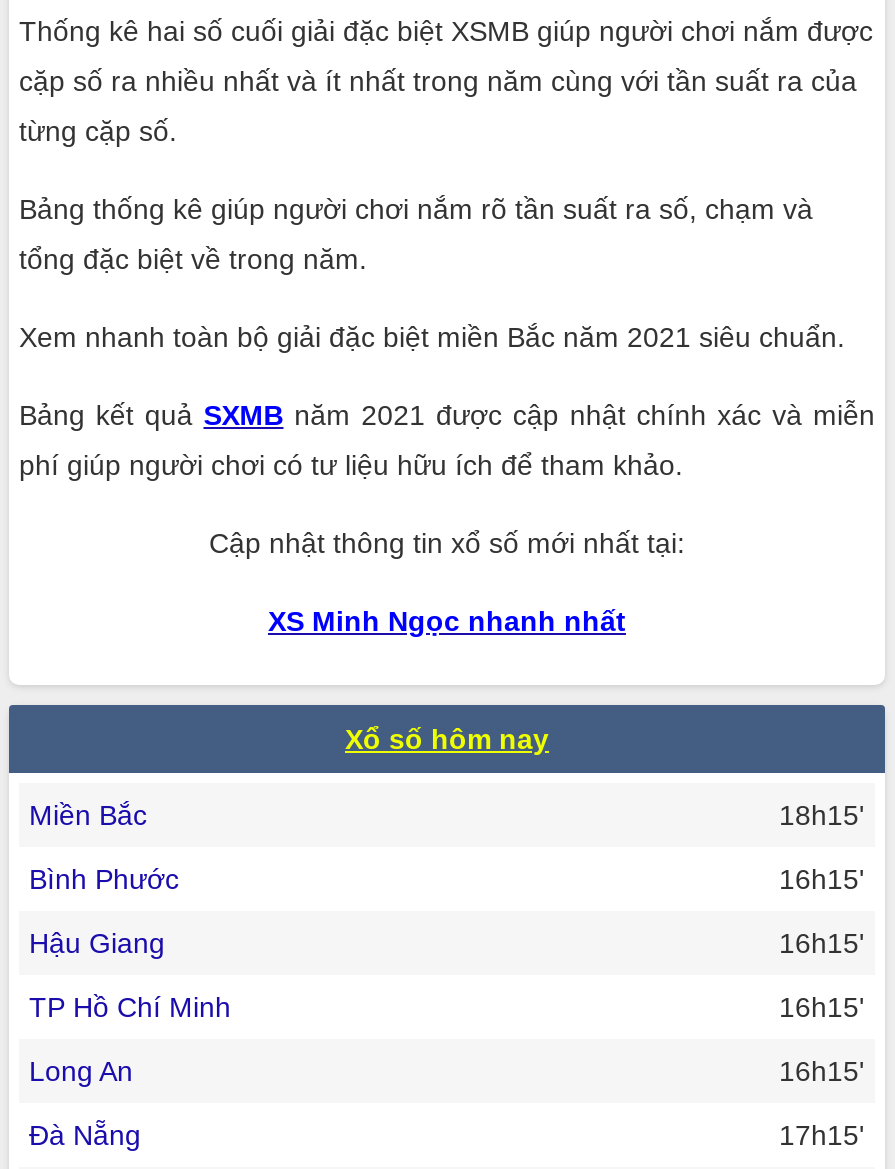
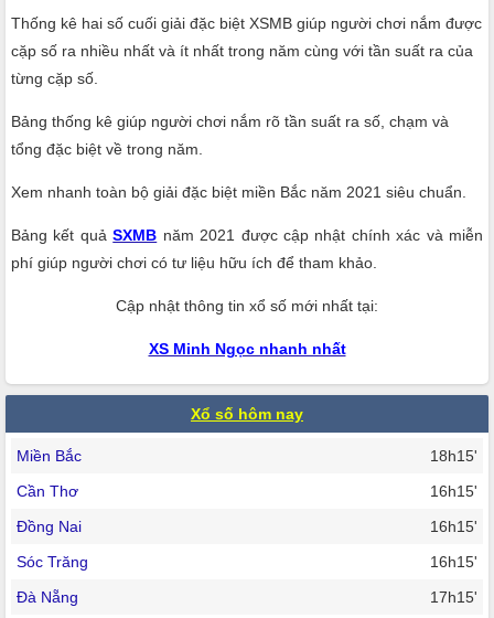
[29,863,179,895] Bình Phước -> [17,482,78,500] Cần Thơ
[29,927,165,959] Hậu Giang -> [17,518,82,535] Đồng Nai
[29,991,865,1087] TP Hồ Chí Minh | 16h15' | Long An -> [17,553,88,571] Sóc Trăng

